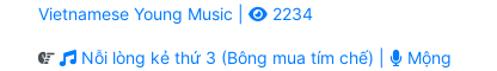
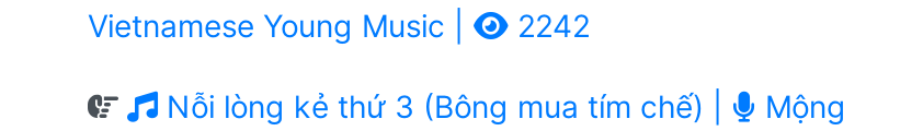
[268,3,313,23] 2234 -> [509,6,590,43] 2242

